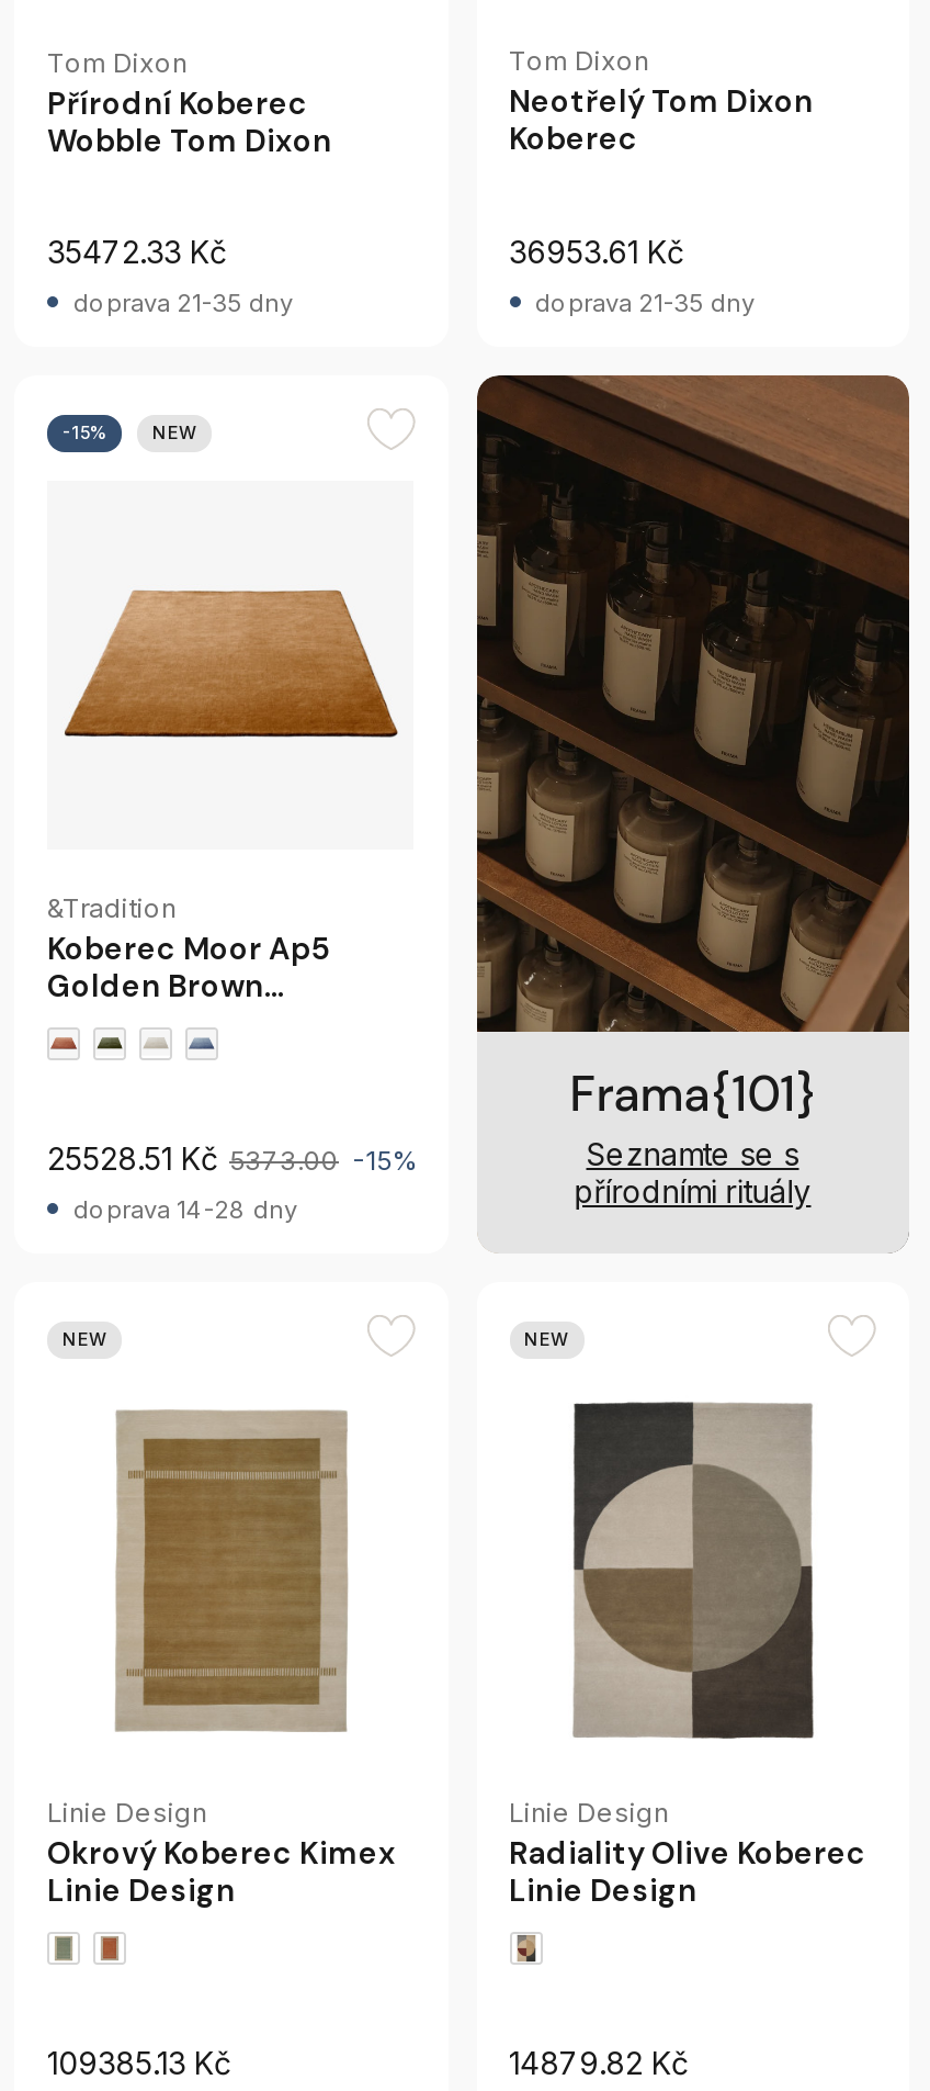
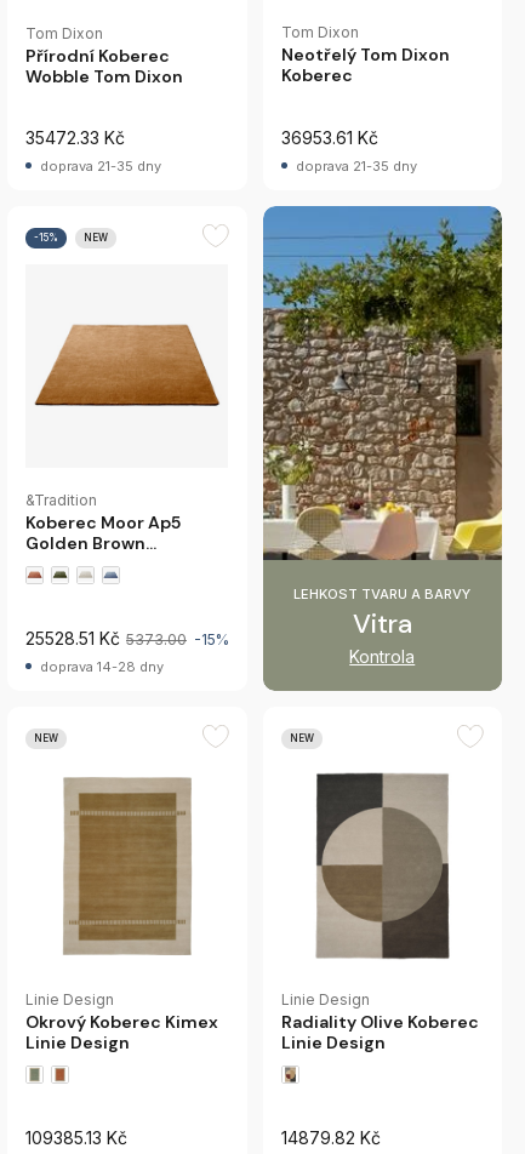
[475,373,911,1251] [image] | Frama{101} | Seznamte se s | přírodními rituály -> [262,205,503,691] [image] | LEHKOST TVARU A BARVY | Vitra | Kontrola

